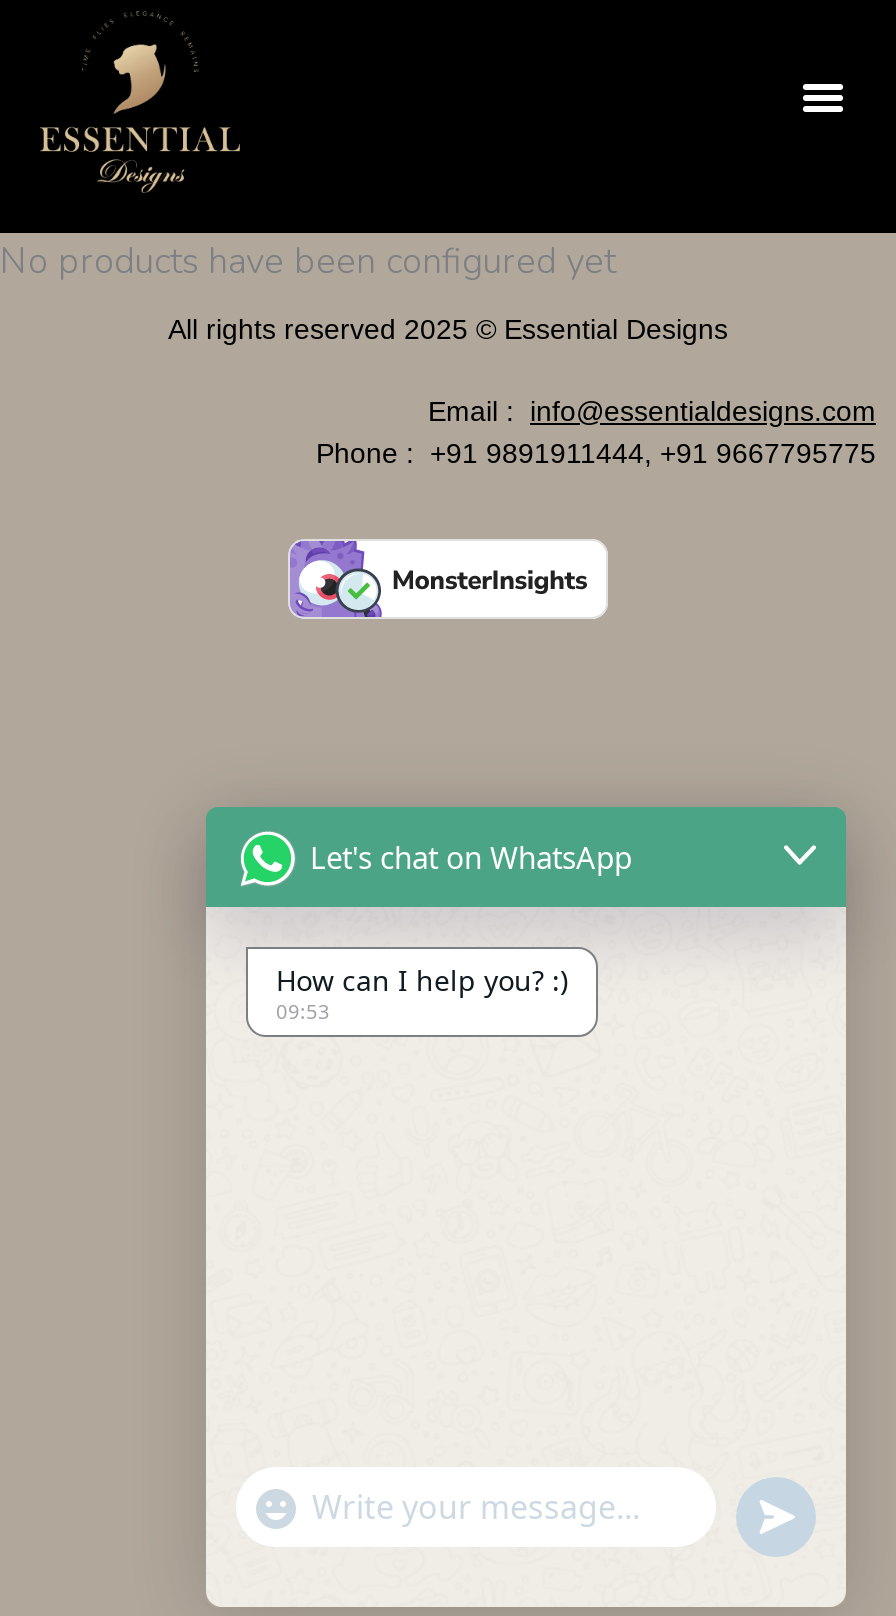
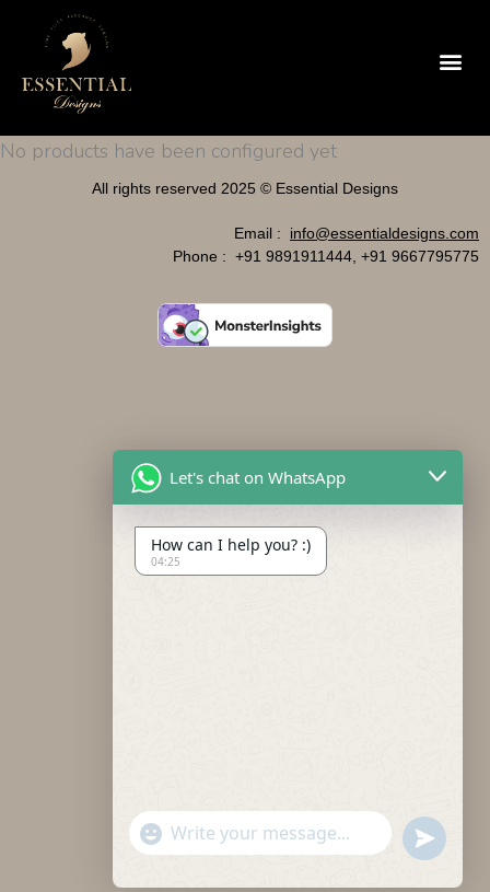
[276,997,330,1025] 09:53 -> [151,554,180,569] 04:25

